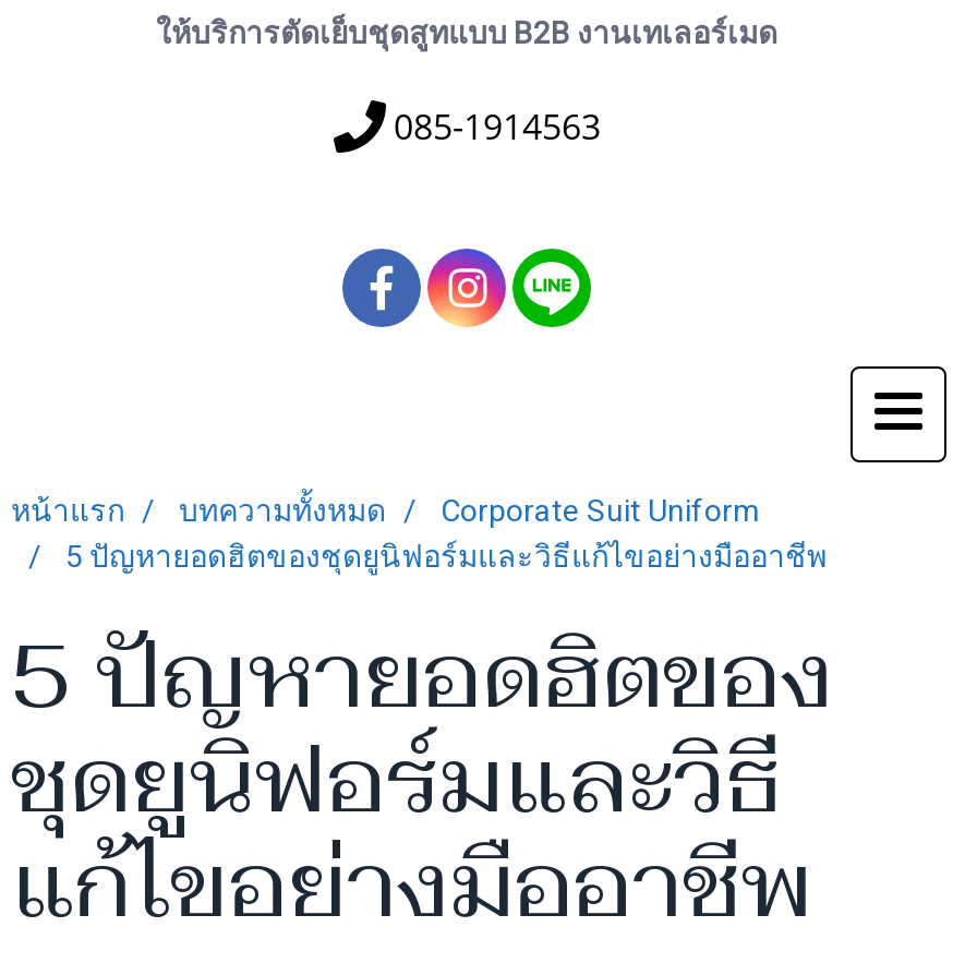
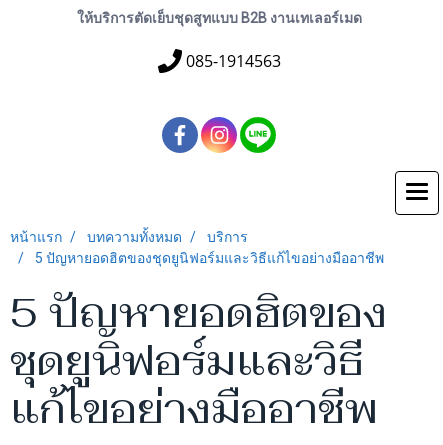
[441,493,761,528] Corporate Suit Uniform -> [207,229,248,245] บริการ

